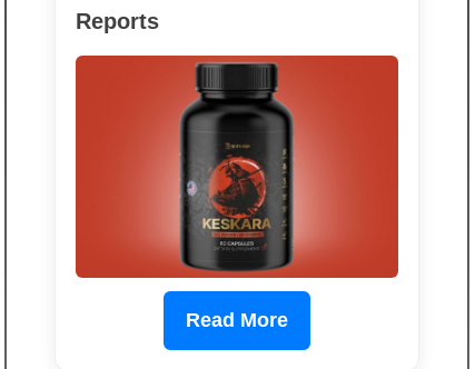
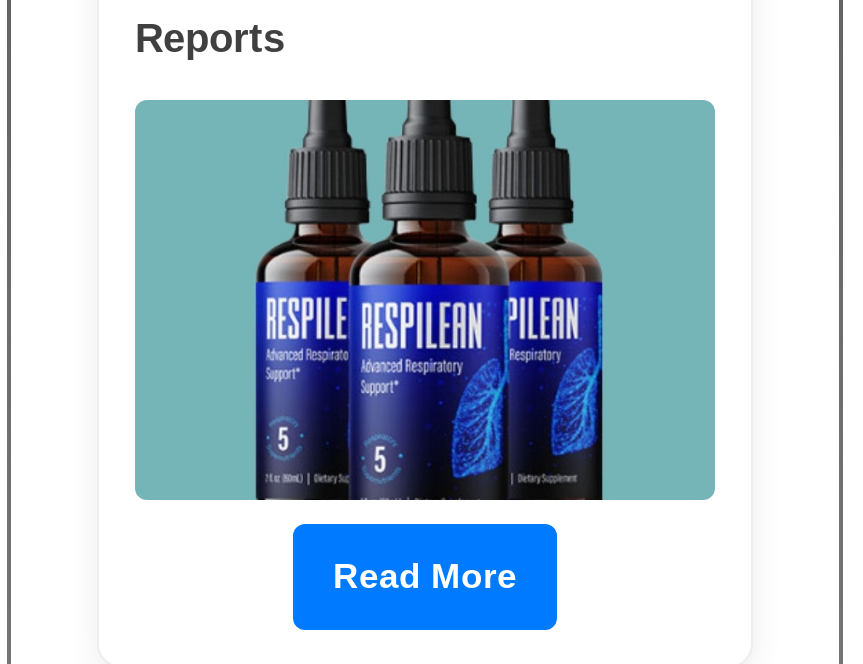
[75,54,399,279] [image] -> [133,98,717,502] [image]

